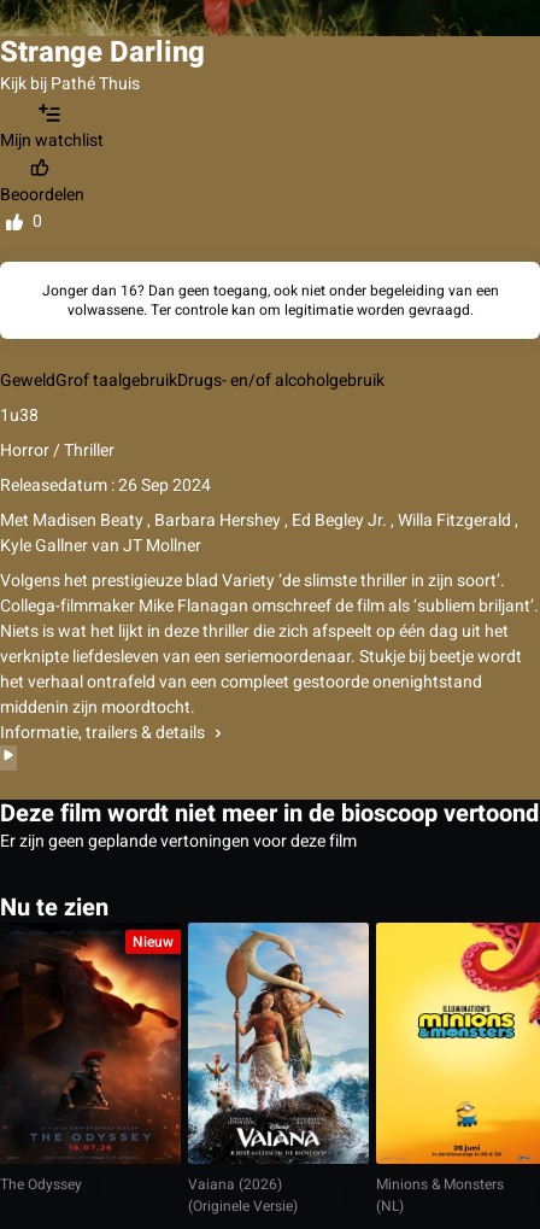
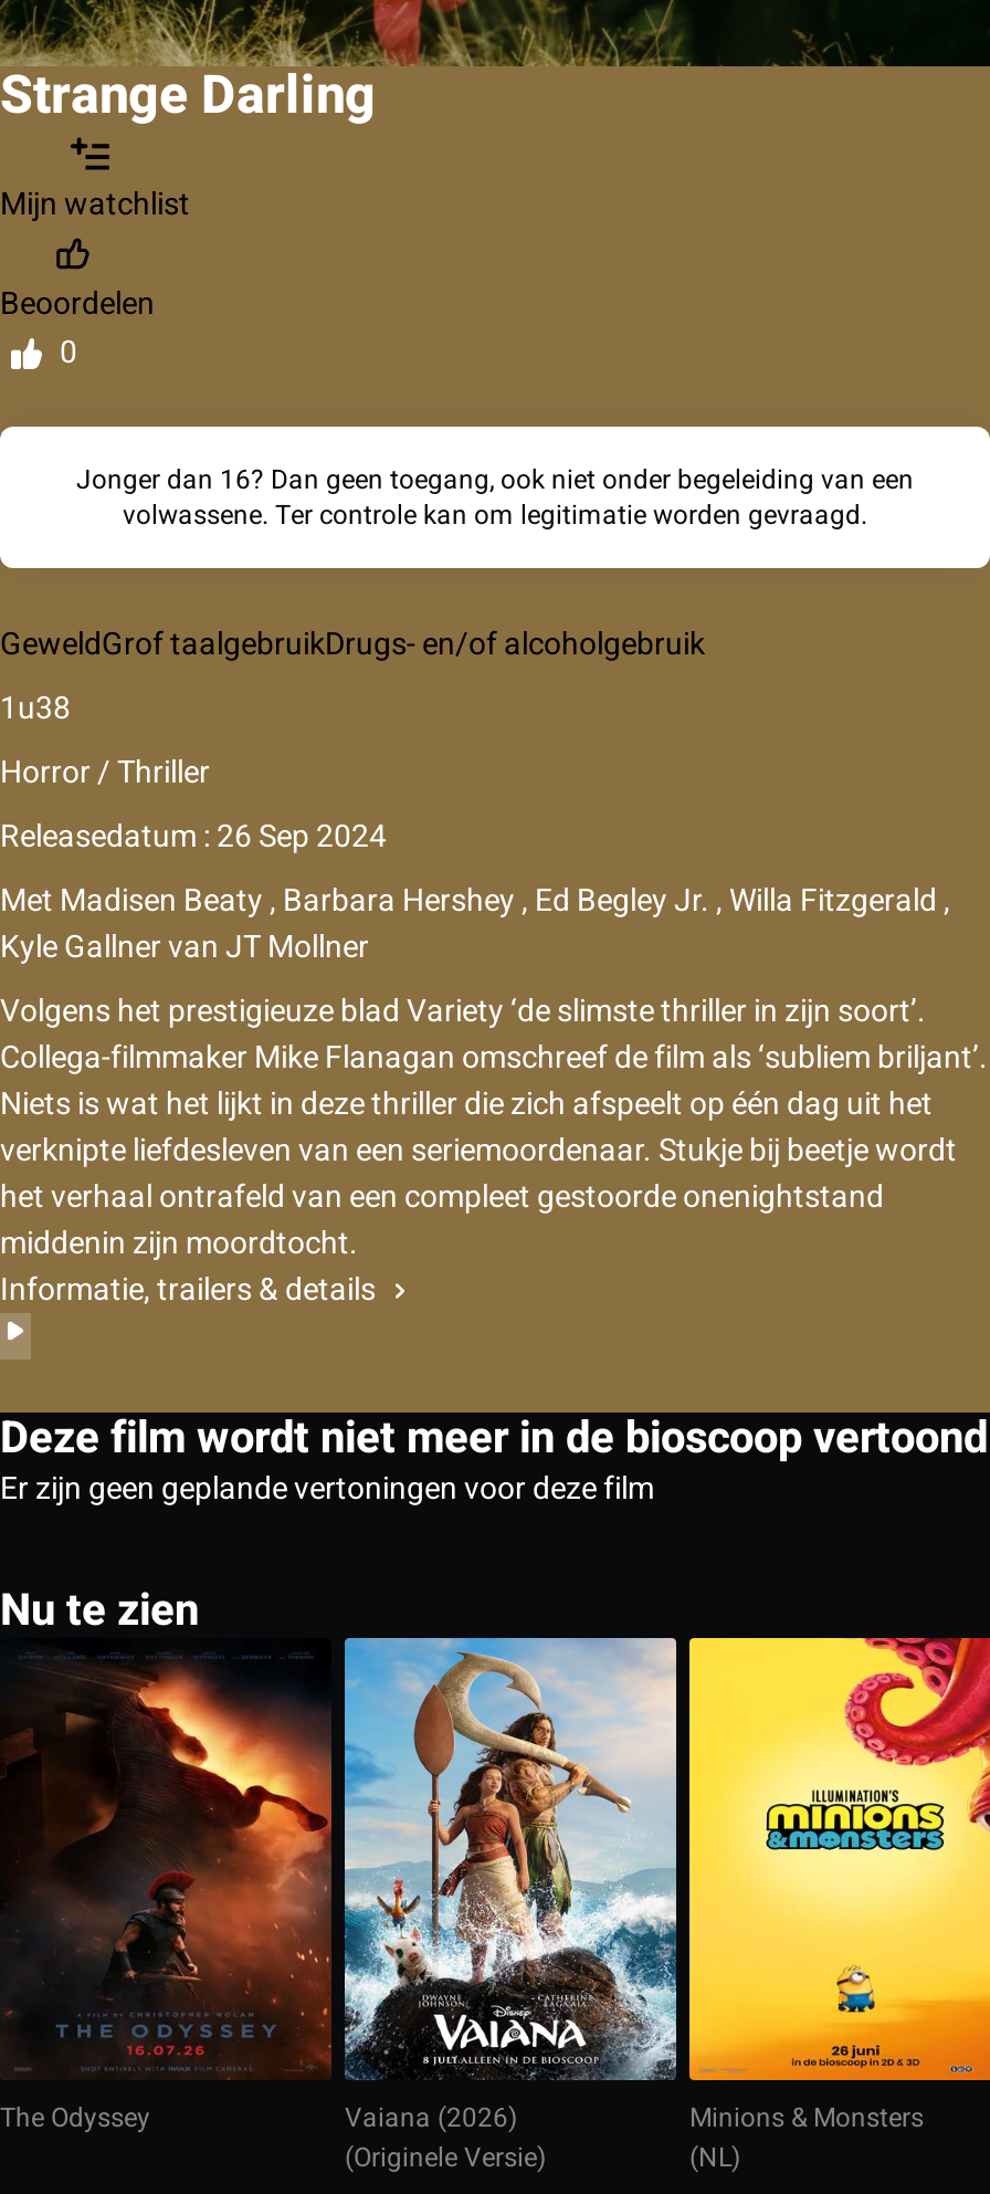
[0,71,143,97] Kijk bij Pathé Thuis -> none
[133,931,174,953] Nieuw -> none

